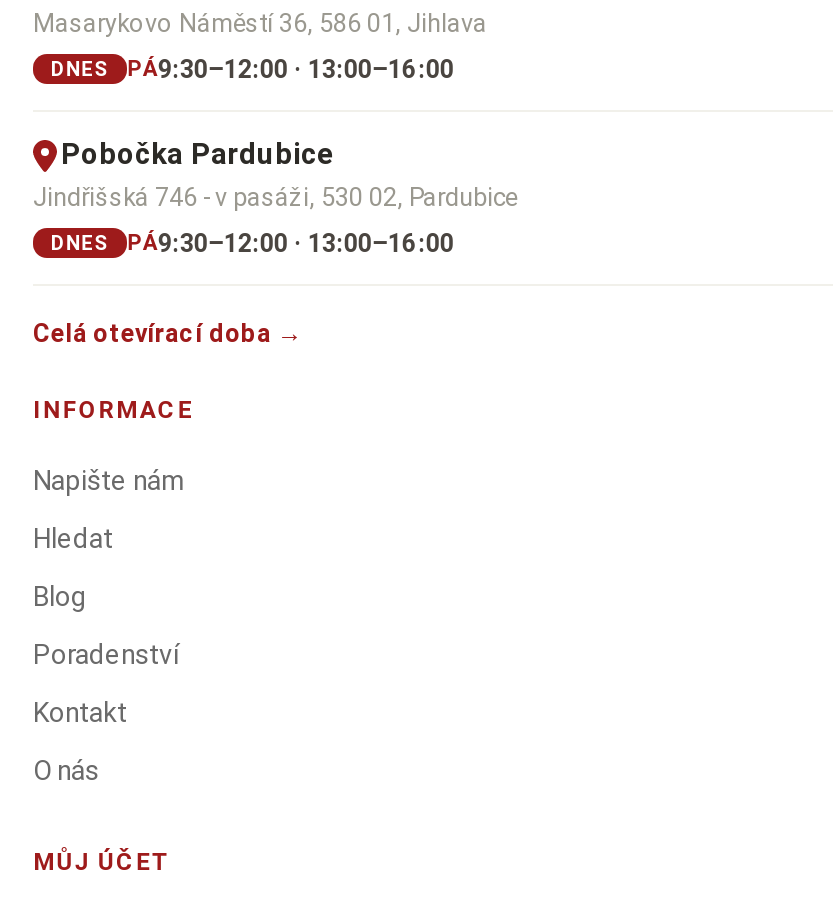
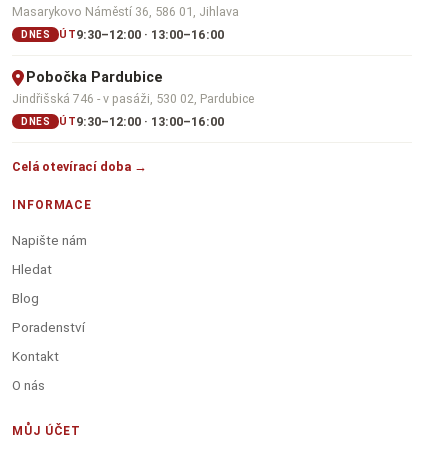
[51,55,454,85] DNES PÁ9:30–12:00 · 13:00–16:00 -> [21,27,224,42] DNES ÚT9:30–12:00 · 13:00–16:00
[51,229,454,259] DNES PÁ9:30–12:00 · 13:00–16:00 -> [21,114,224,129] DNES ÚT9:30–12:00 · 13:00–16:00

